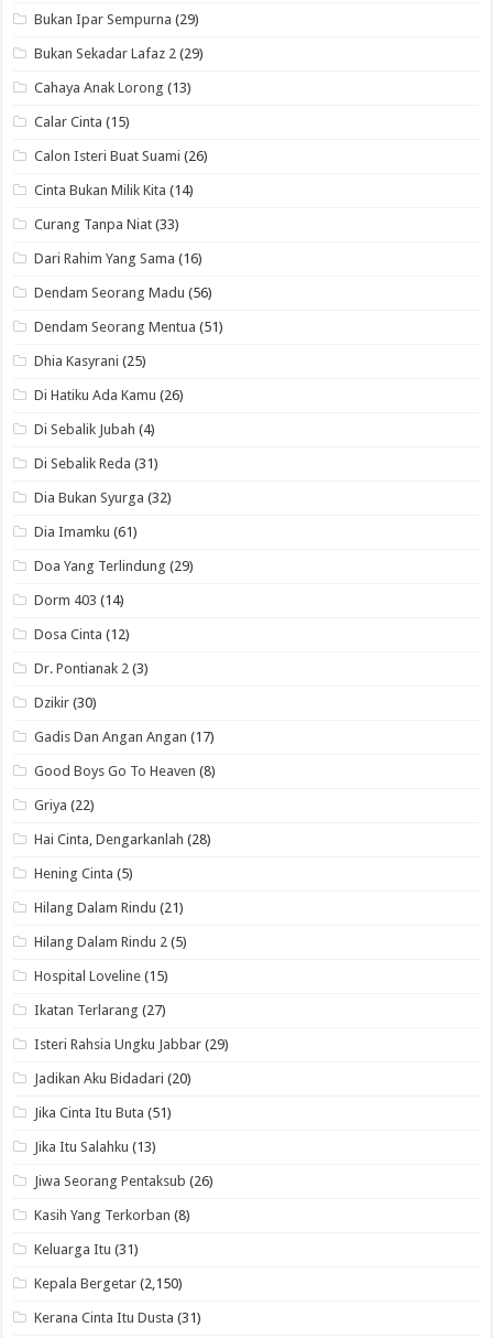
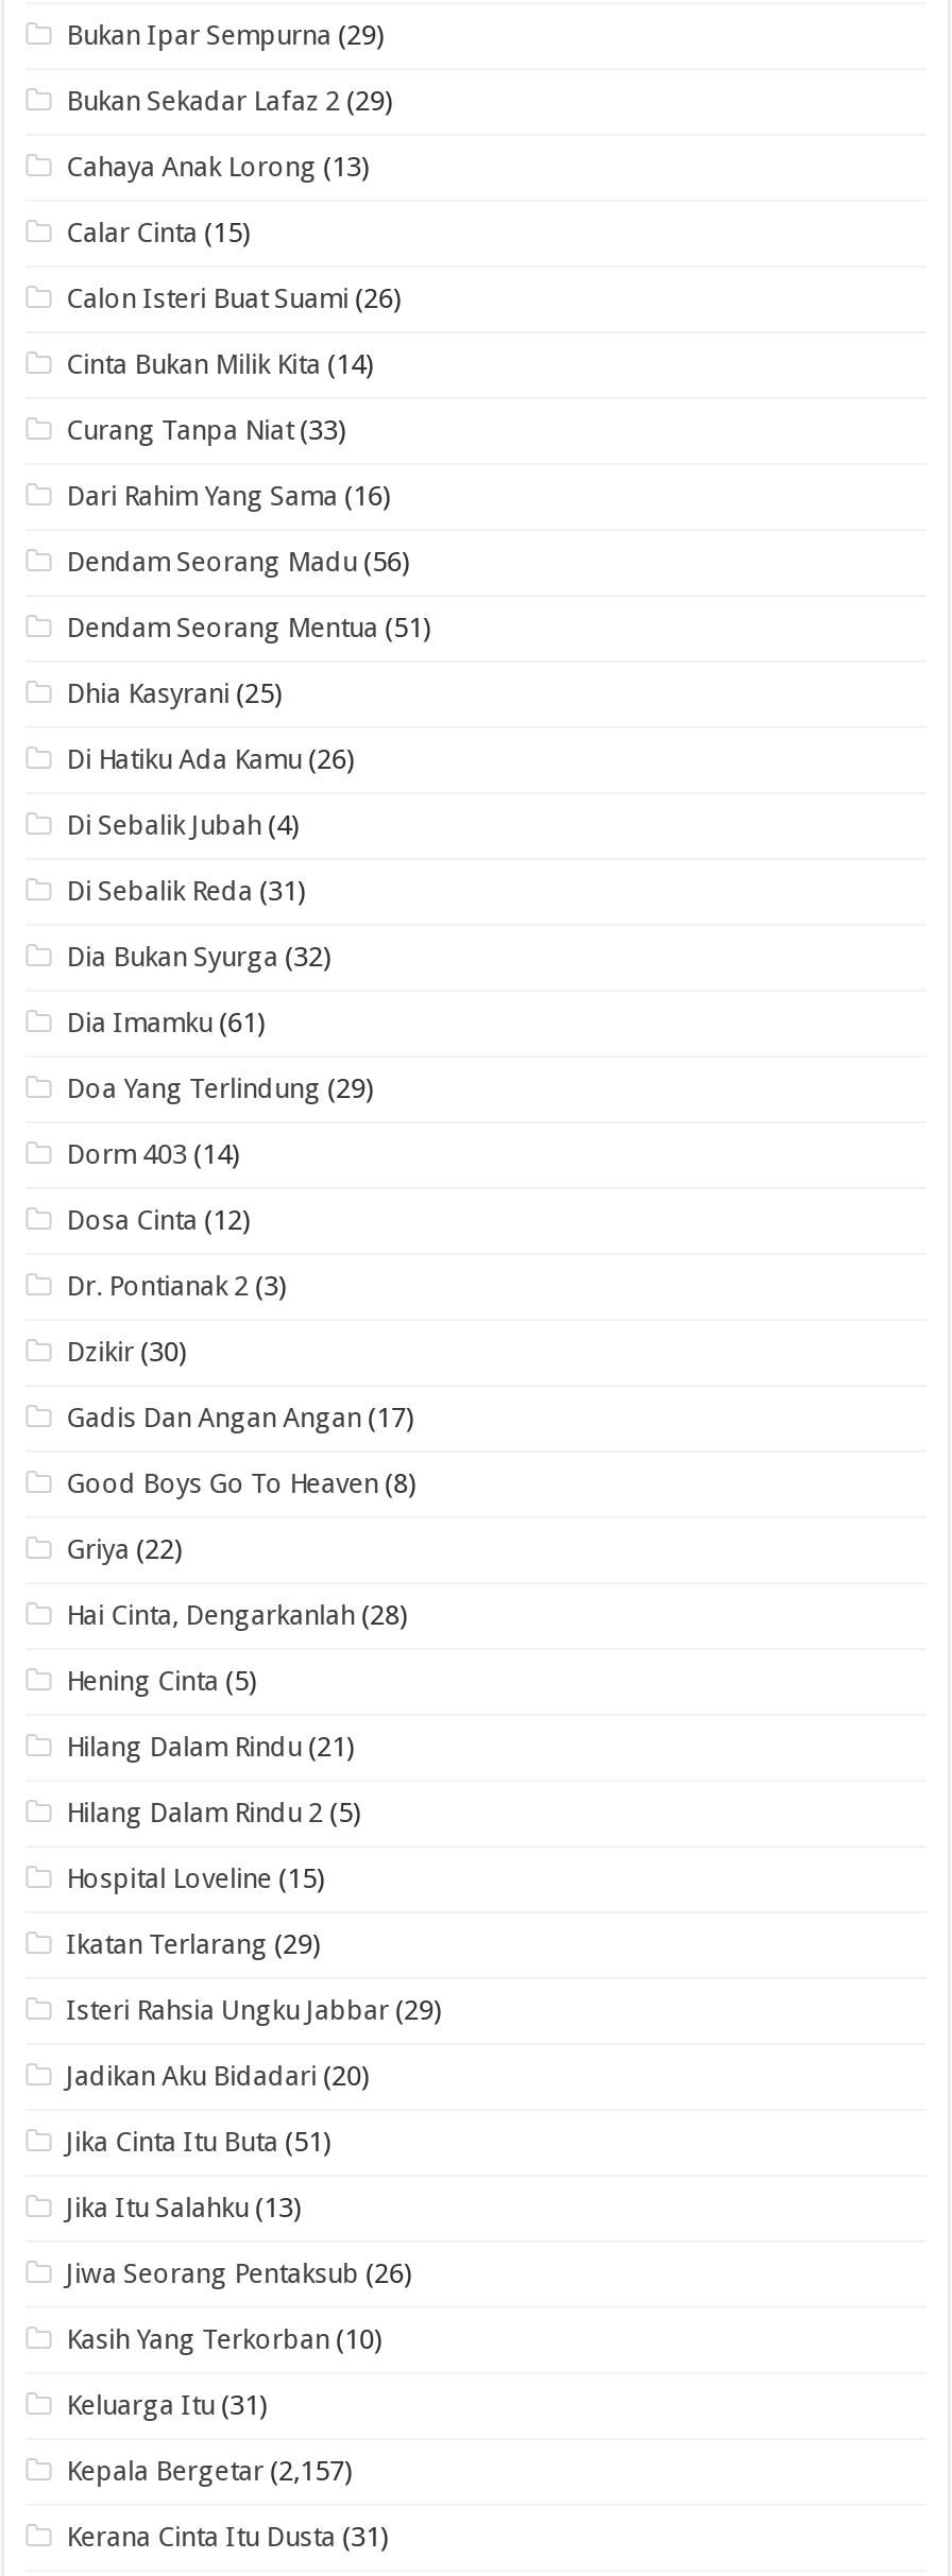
[34,1002,166,1018] Ikatan Terlarang (27) -> [66,1928,321,1960] Ikatan Terlarang (29)
[34,1207,190,1223] Kasih Yang Terkorban (8) -> [66,2323,383,2355] Kasih Yang Terkorban (10)
[34,1275,183,1292] Kepala Bergetar (2,150) -> [66,2455,353,2487] Kepala Bergetar (2,157)

